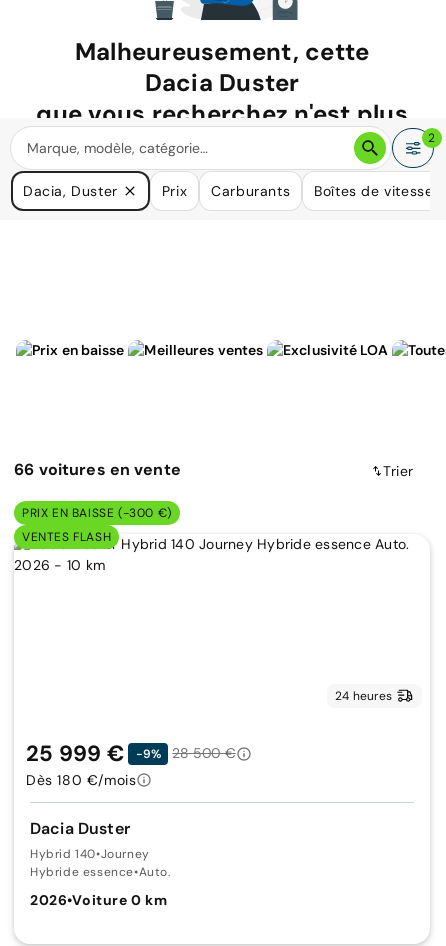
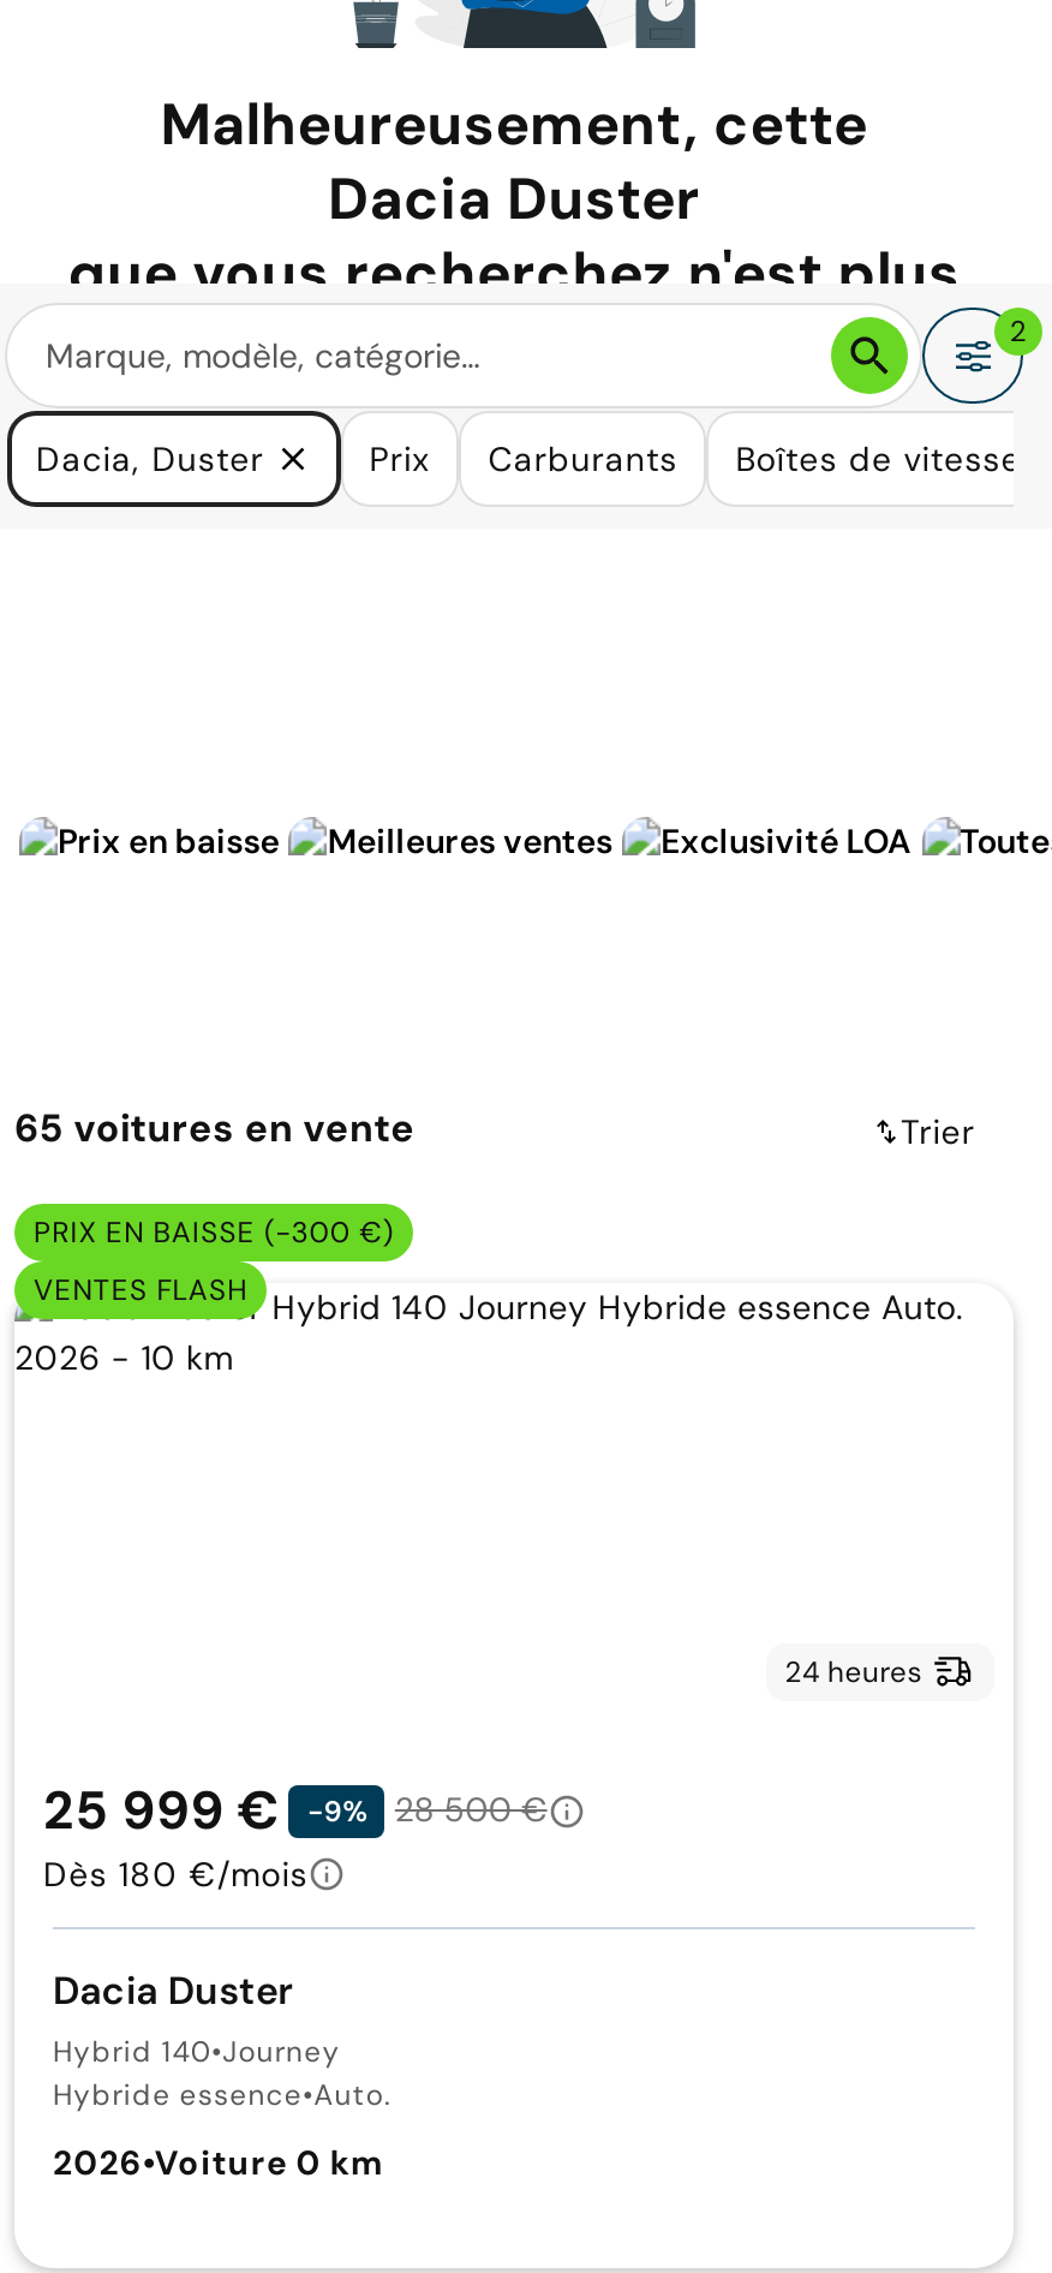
[14,459,181,480] 66 voitures en vente -> [14,1104,415,1154] 65 voitures en vente

